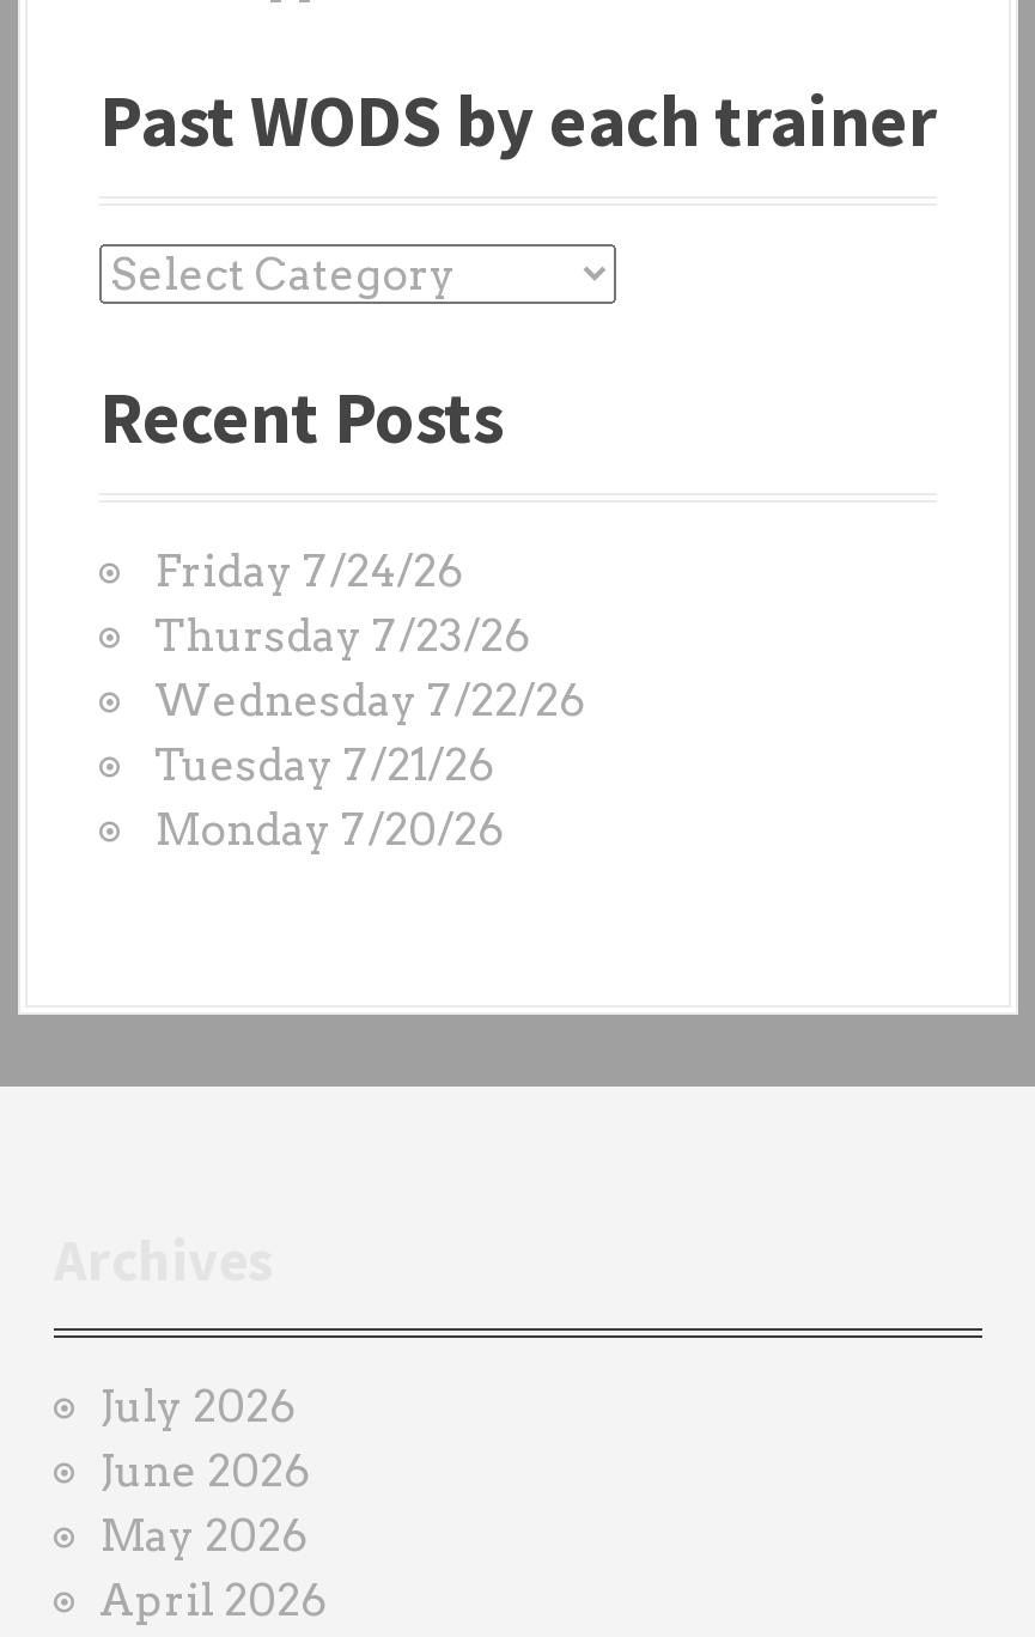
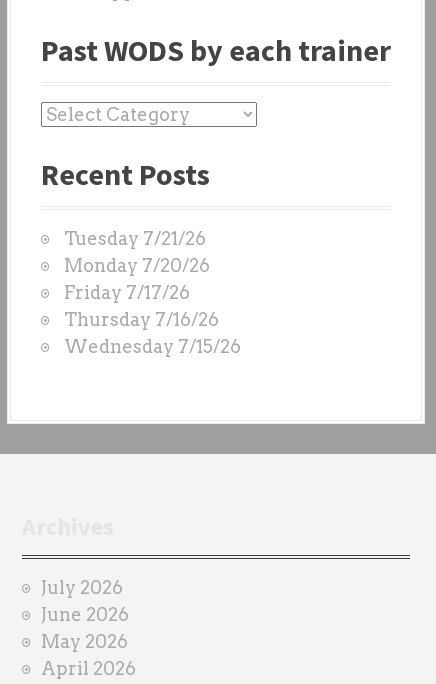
[154,545,585,725] Friday 7/24/26 | Thursday 7/23/26 | Wednesday 7/22/26 -> none
none -> [64,282,241,357] Friday 7/17/26 | Thursday 7/16/26 | Wednesday 7/15/26
moved [154,739,504,854] -> [64,228,210,276]: Tuesday 7/21/26 | Monday 7/20/26

